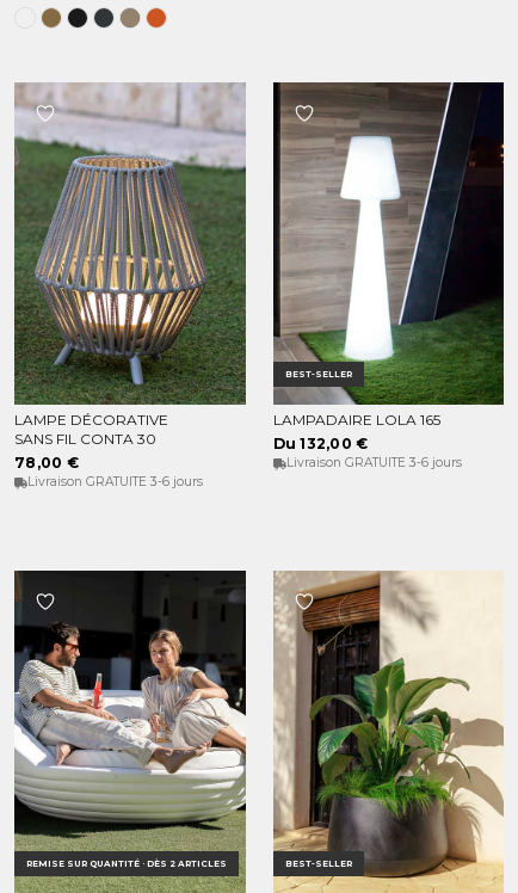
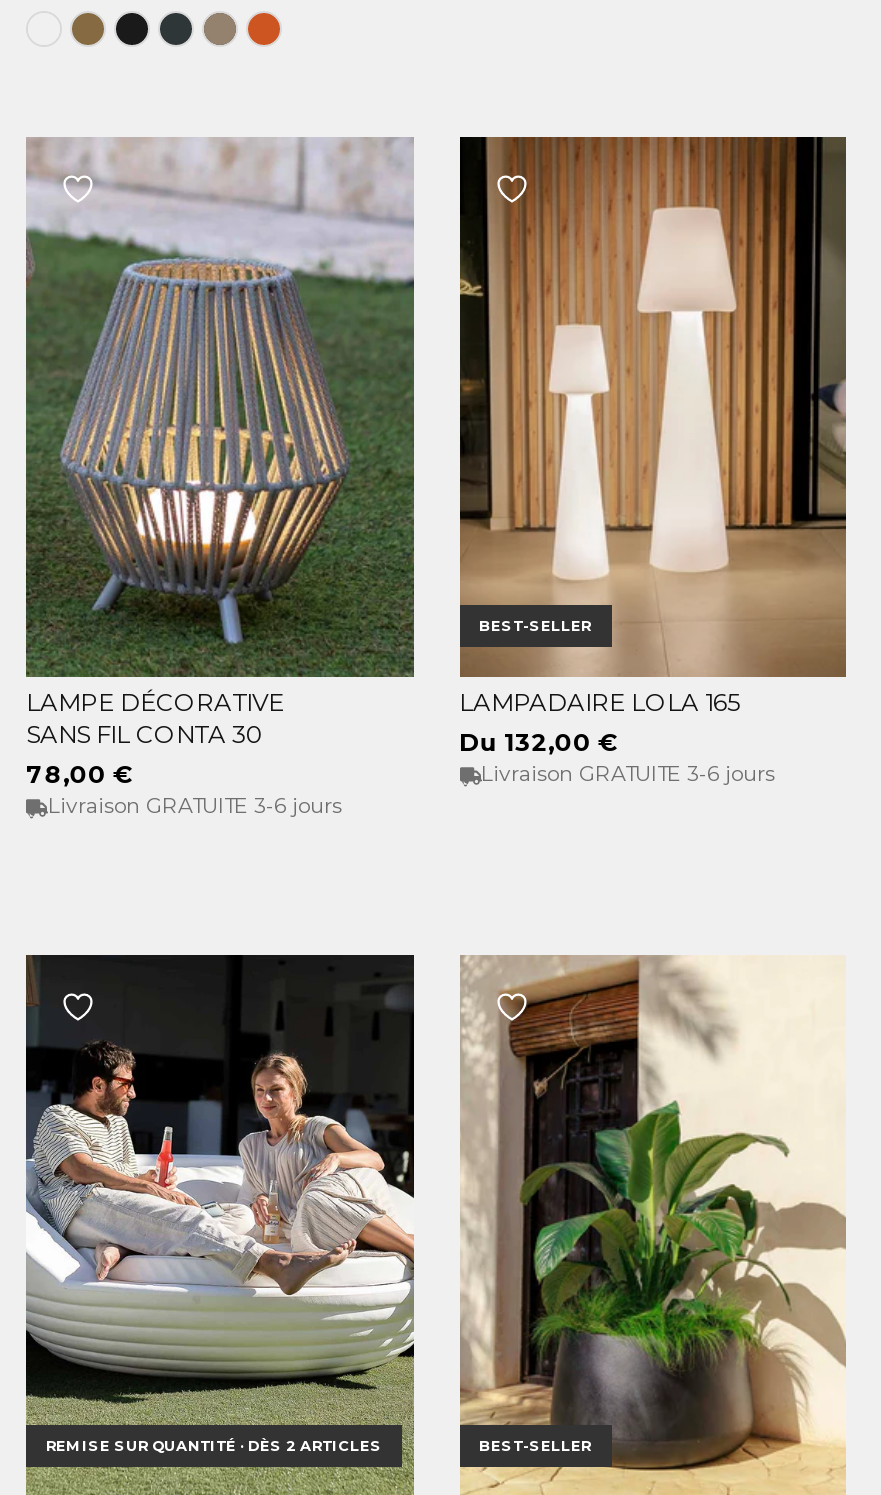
[272,82,505,406] [image] -> [458,137,848,679] [image]

